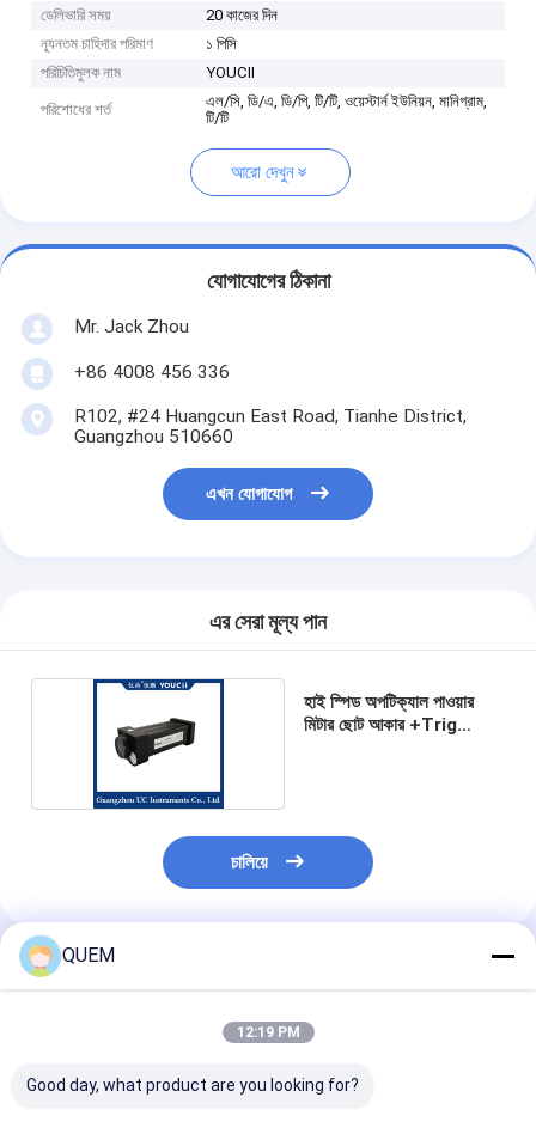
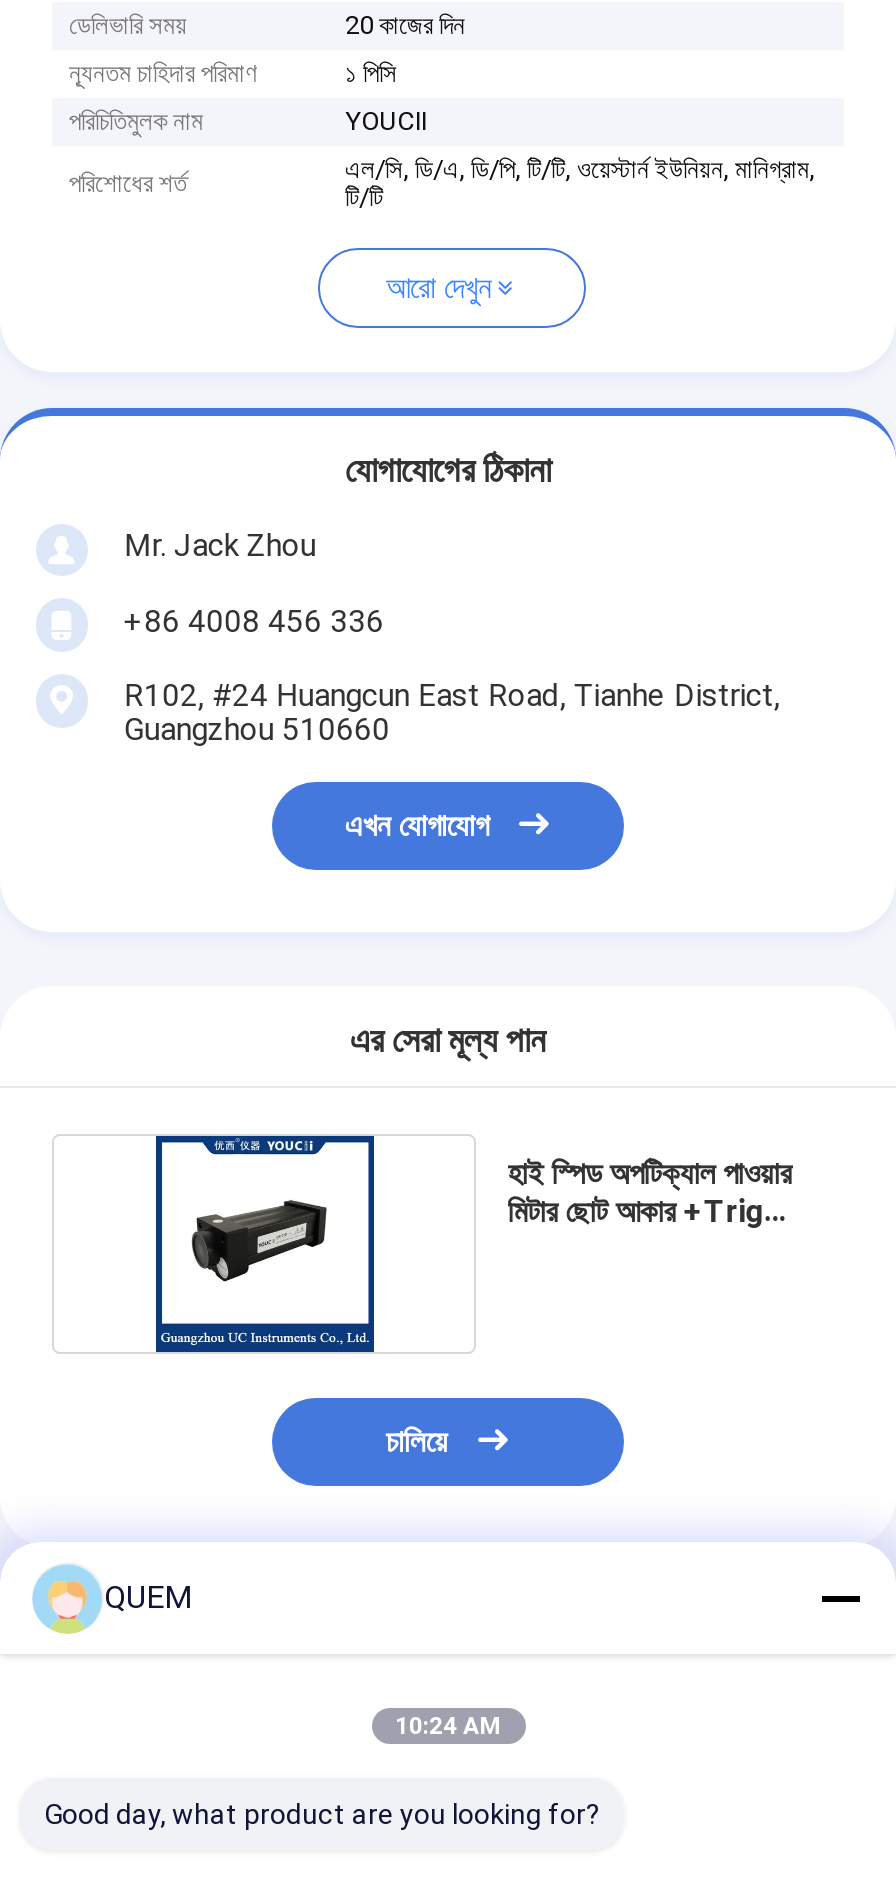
[236,1024,300,1041] 12:19 PM -> [395,1712,501,1740] 10:24 AM

